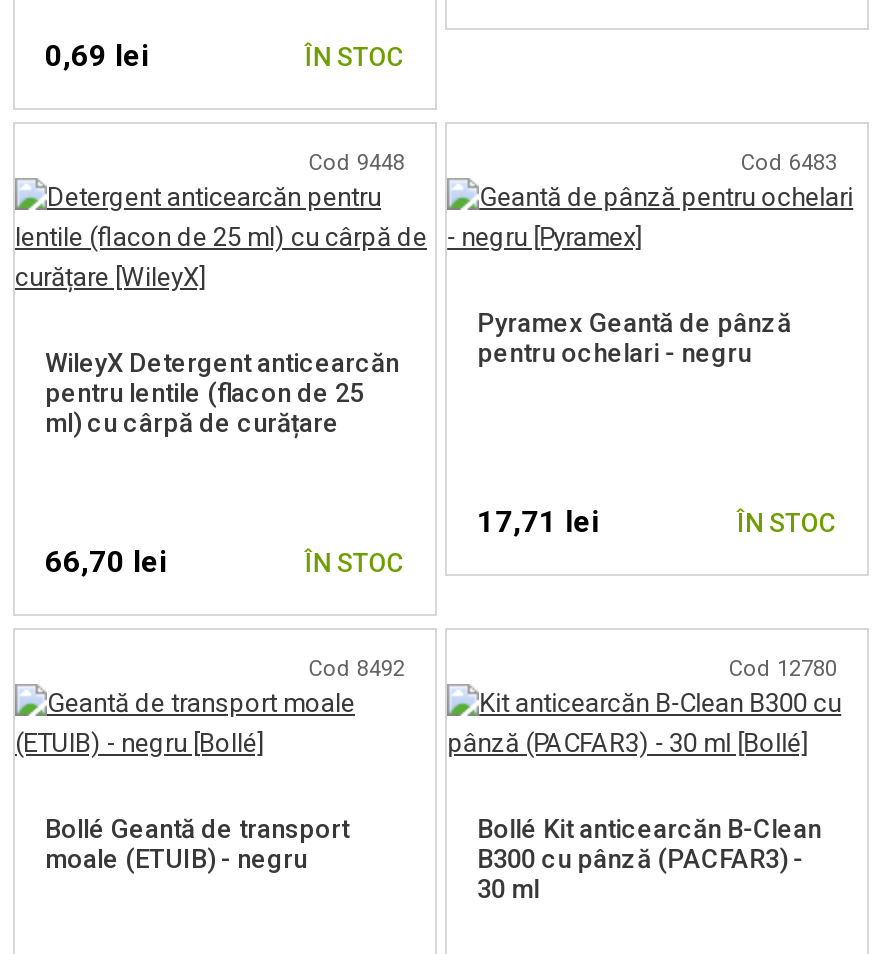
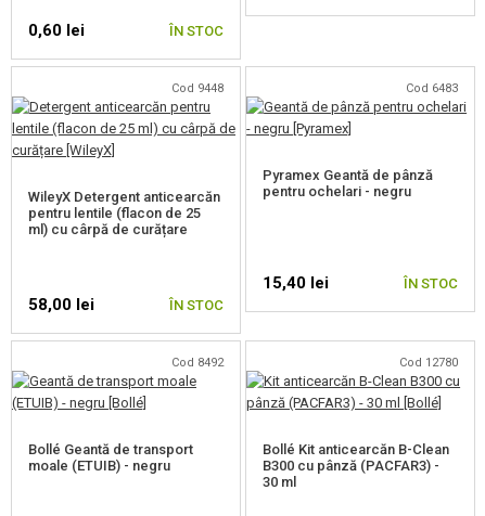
[45,38,149,74] 0,69 lei -> [28,21,85,40] 0,60 lei
[477,504,599,540] 17,71 lei -> [263,273,329,293] 15,40 lei
[45,544,167,580] 66,70 lei -> [28,295,94,314] 58,00 lei

